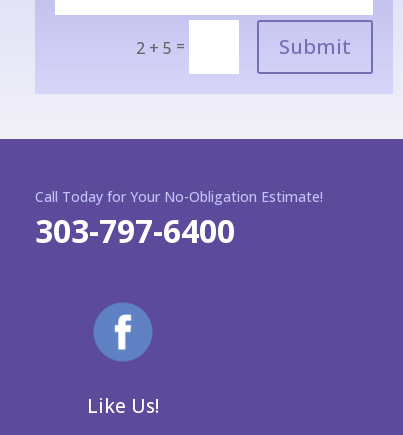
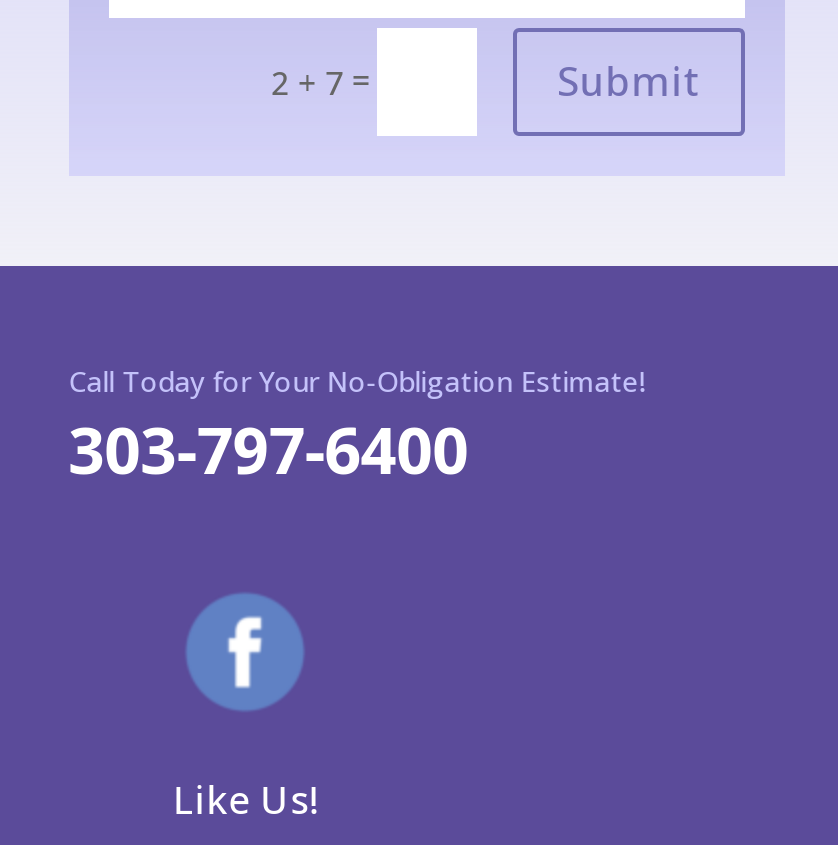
[136,35,189,58] 2 + 5 = -> [271,58,377,105] 2 + 7 =

